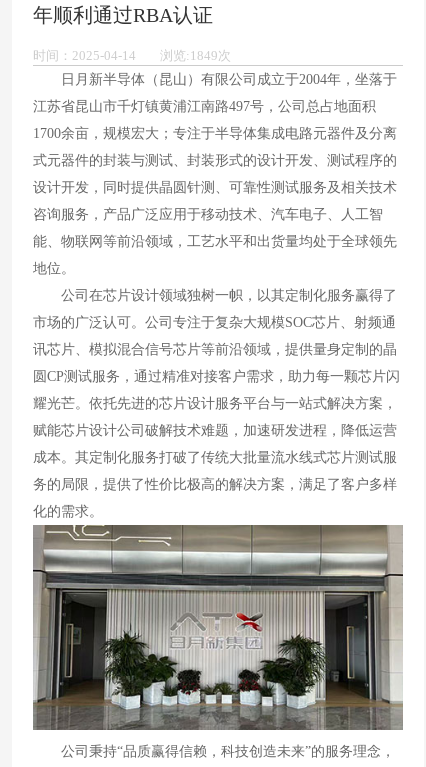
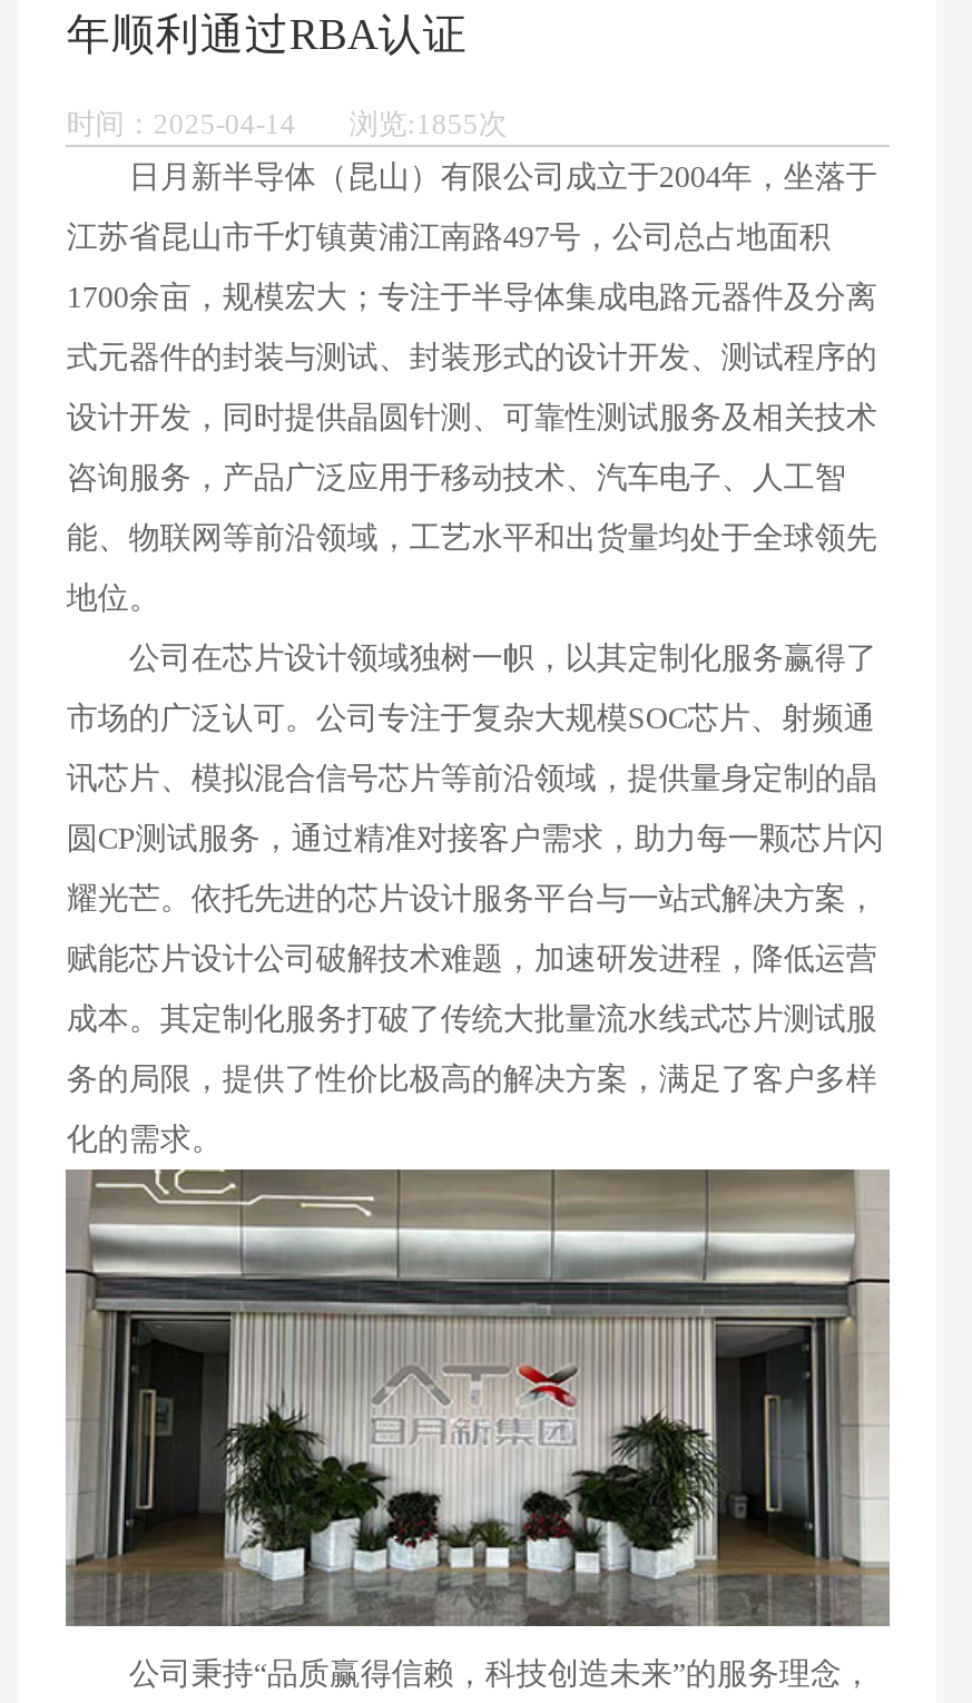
[33,48,231,63] 时间：2025-04-14 浏览:1849次 -> [67,107,507,140] 时间：2025-04-14 浏览:1855次

